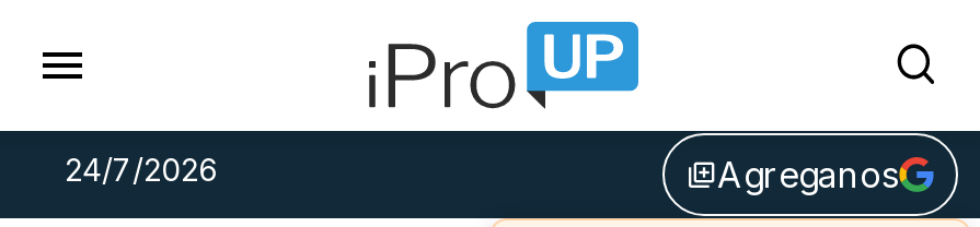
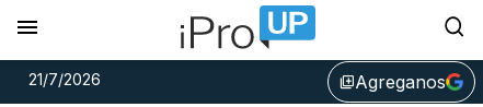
[65,151,218,188] 24/7/2026 -> [28,70,101,88] 21/7/2026

